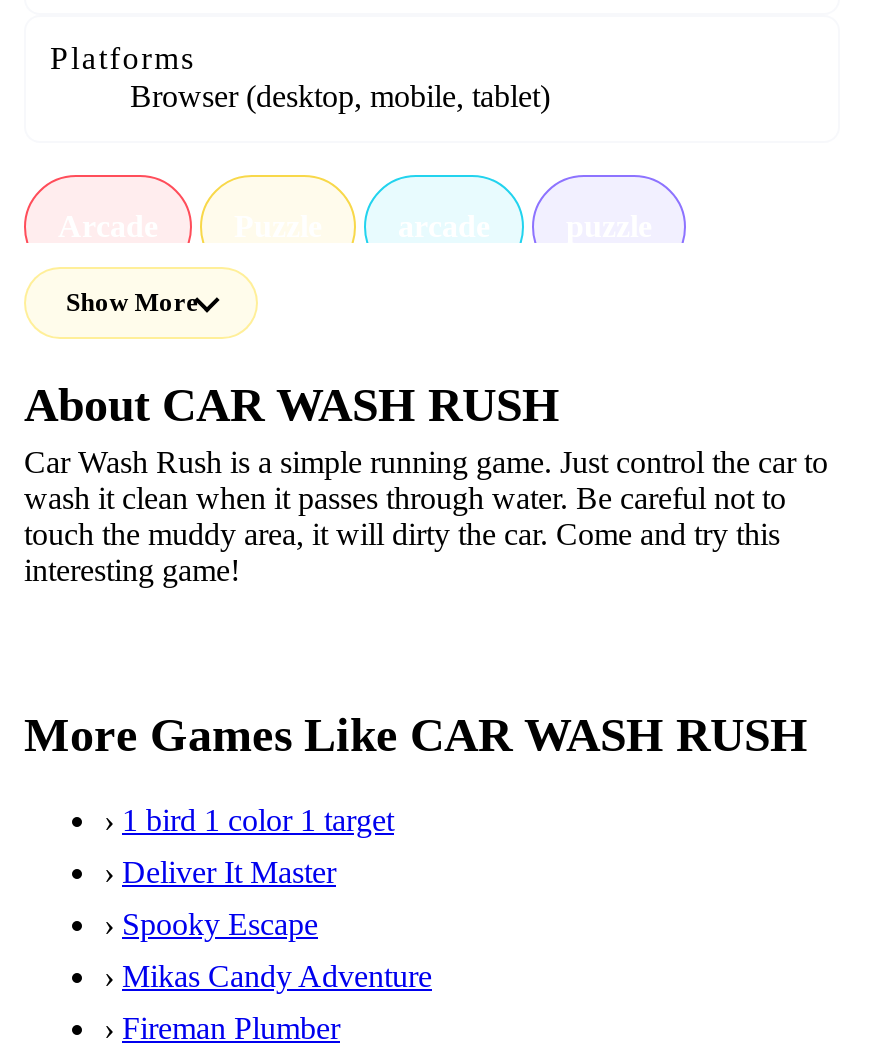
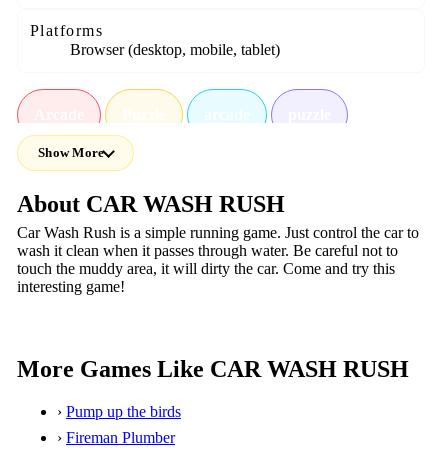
[104,802,432,992] › 1 bird 1 color 1 target | › Deliver It Master | › Spooky Escape | › Mikas Candy Adventure -> [57,402,181,419] › Pump up the birds

